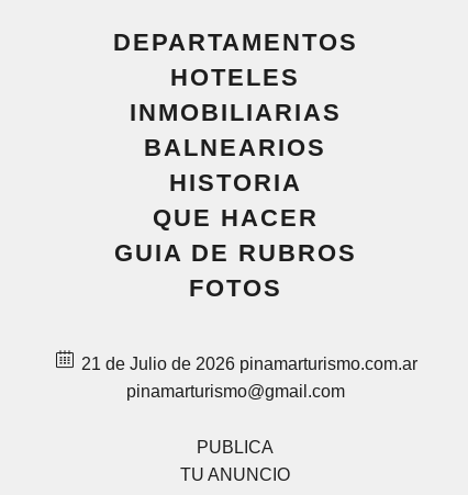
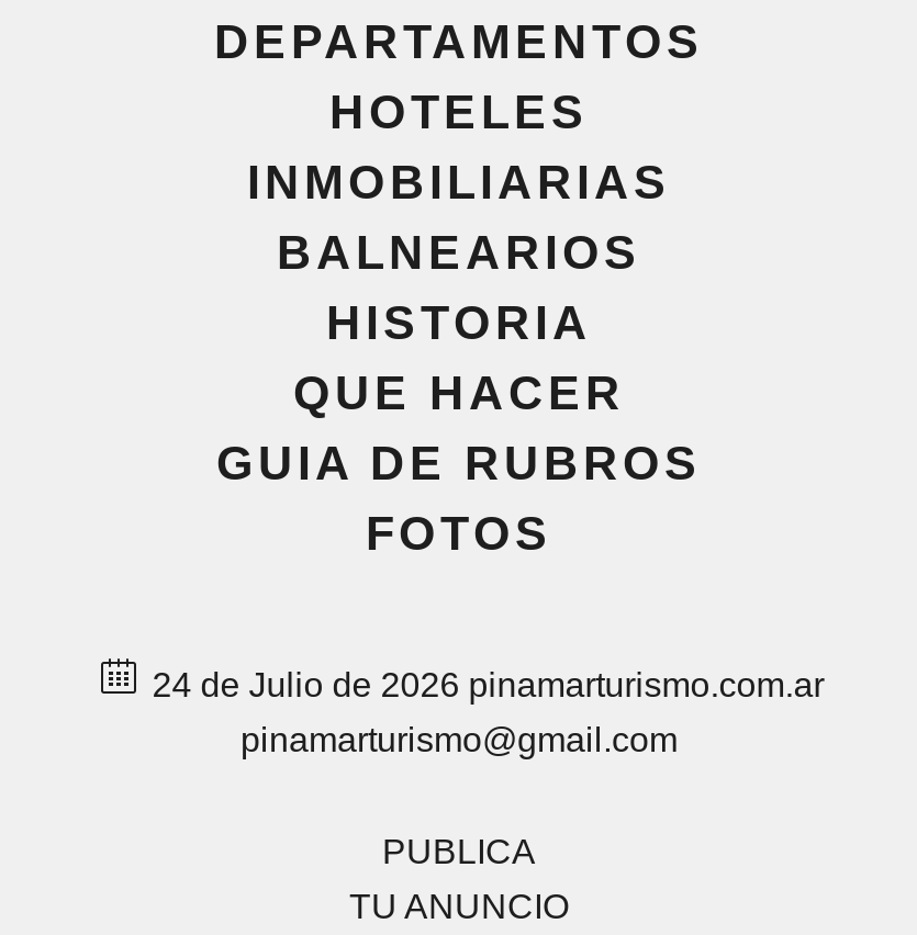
[77,355,418,373] 21 de Julio de 2026 pinamarturismo.com.ar -> [143,666,824,703] 24 de Julio de 2026 pinamarturismo.com.ar

